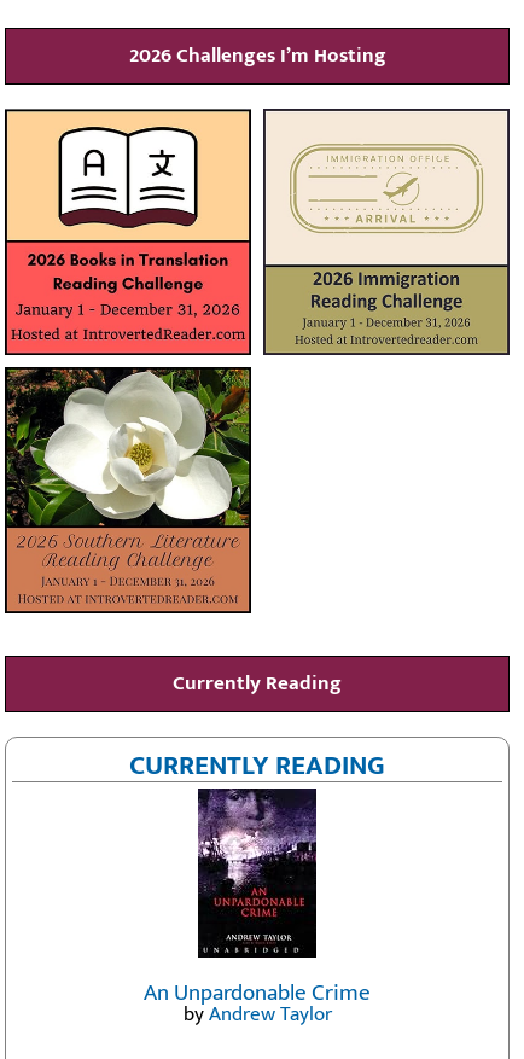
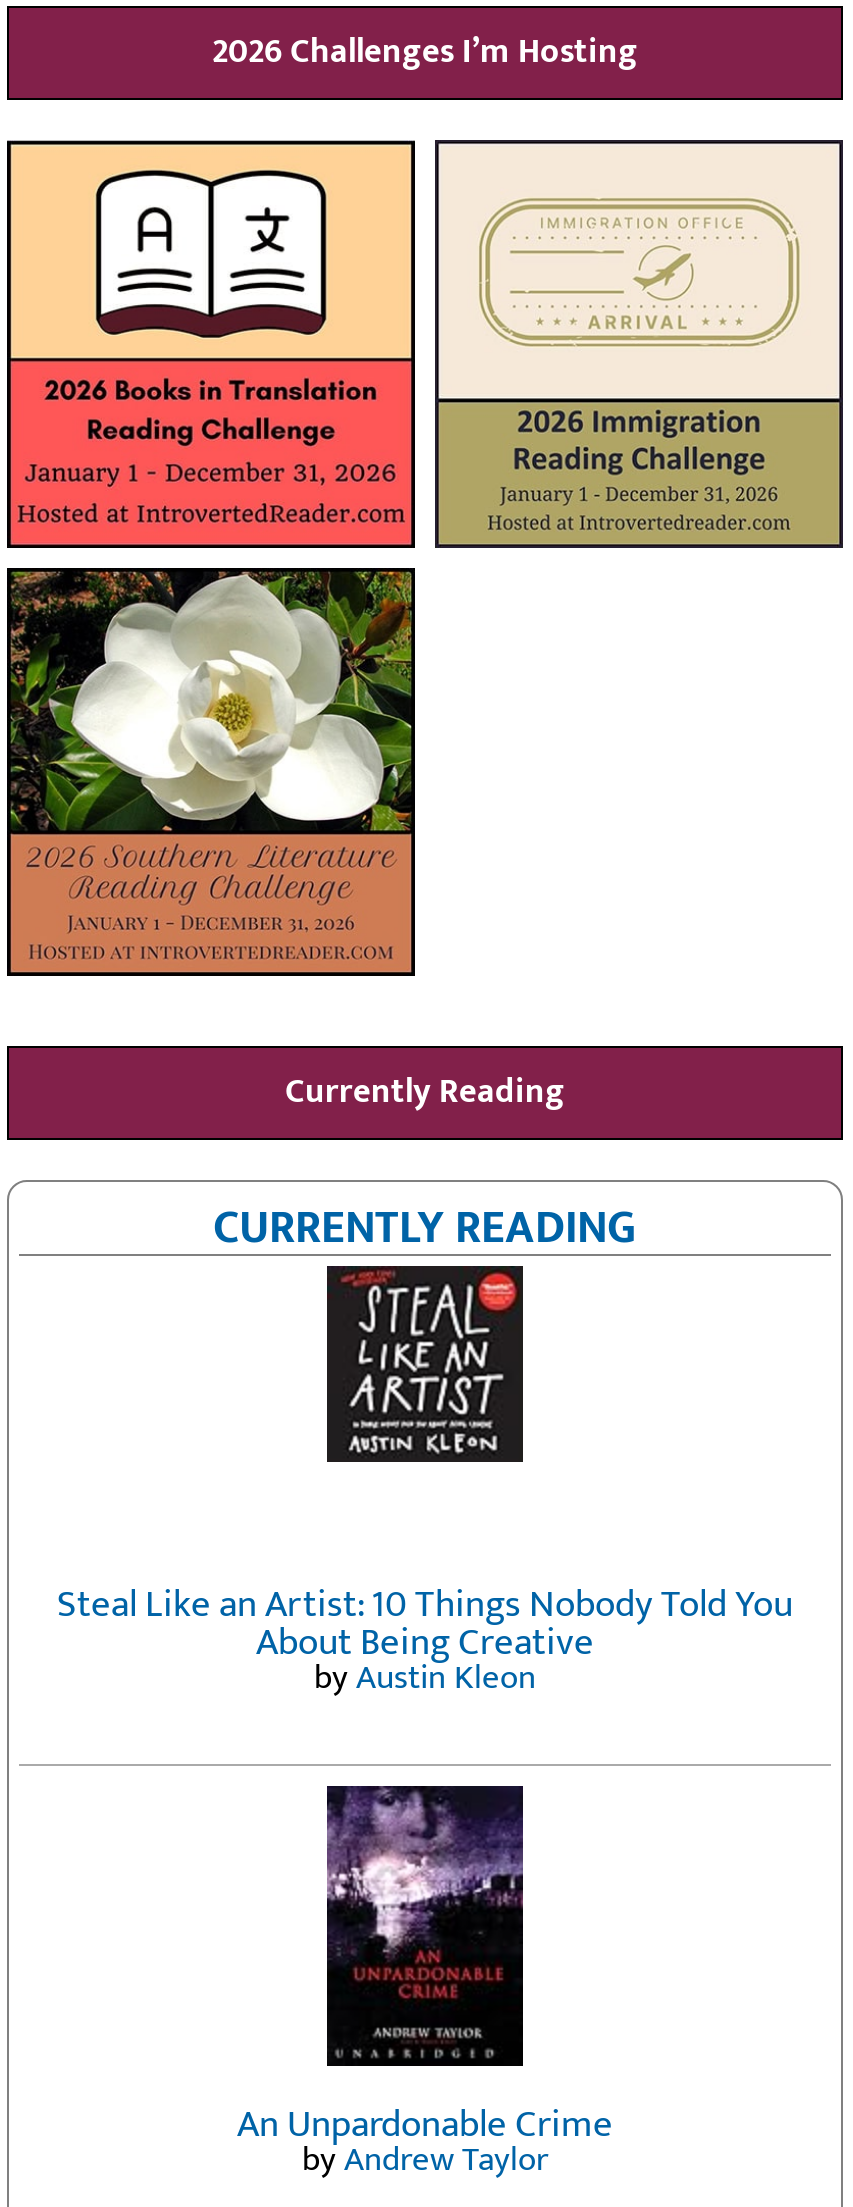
none -> [57,1270,793,1706] [image] | Steal Like an Artist: 10 Things Nobody Told You | About Being Creative | byAustin Kleon

